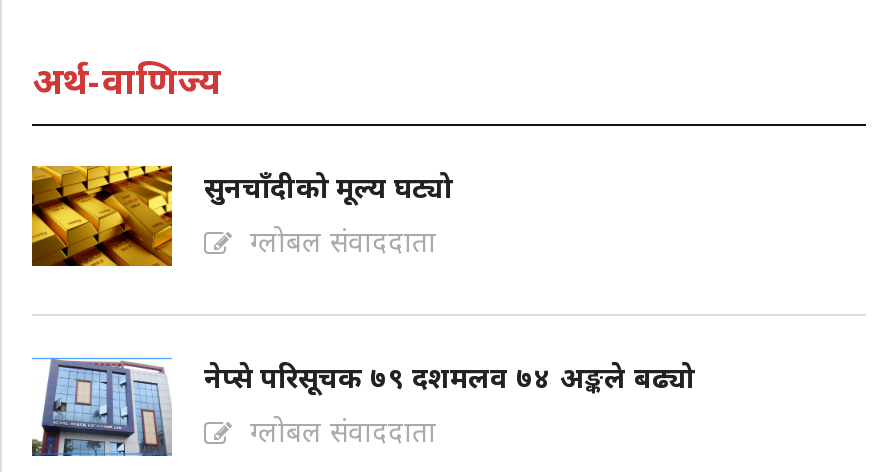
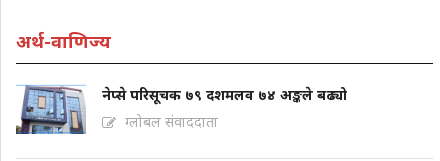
[30,164,452,268] [image] | सुनचाँदीको मूल्य घट्यो | ग्लोबल संवाददाता -> none

